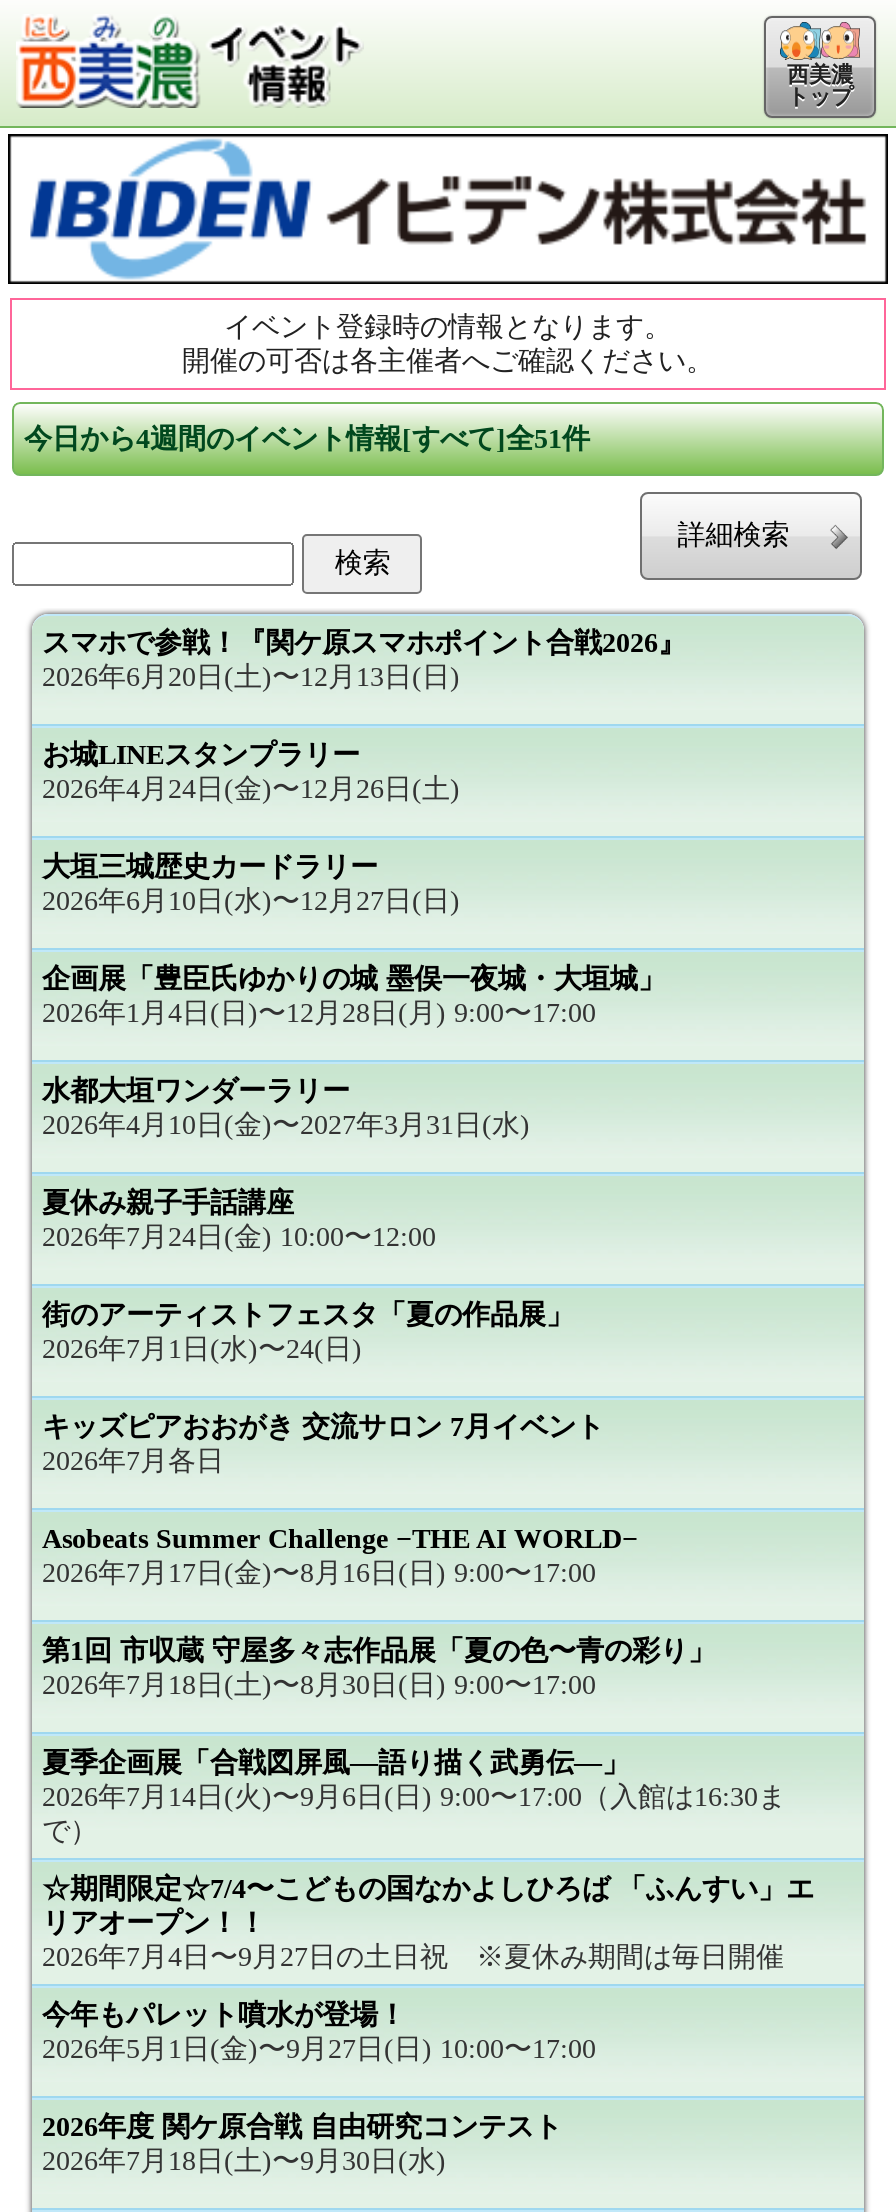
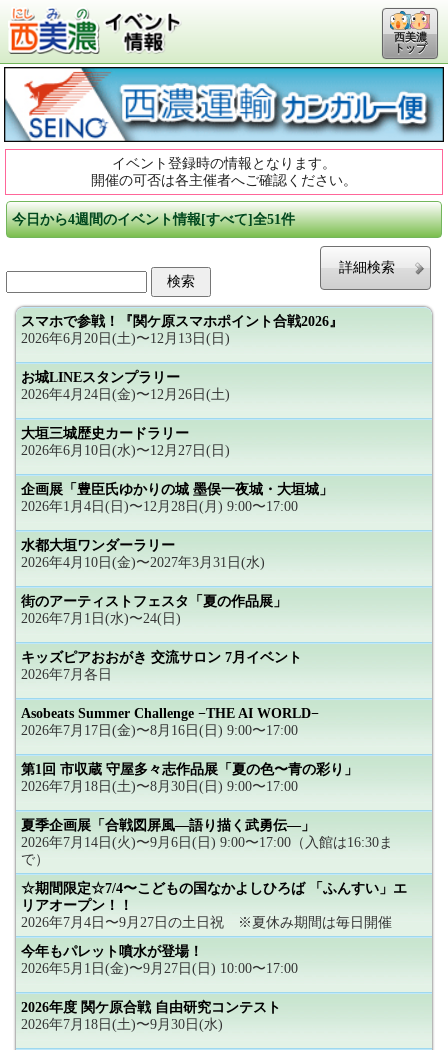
[8,134,888,284] [image] -> [4,67,444,142] [image]
[42,1188,436,1252] 夏休み親子手話講座 | 2026年7月24日(金) 10:00〜12:00 -> none

